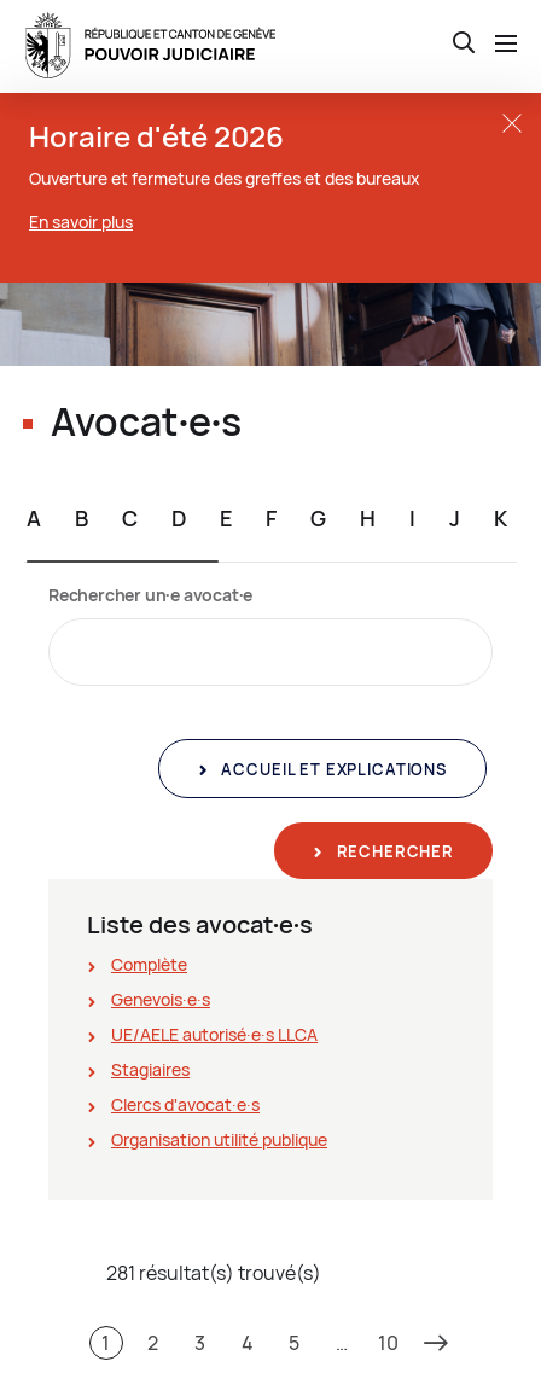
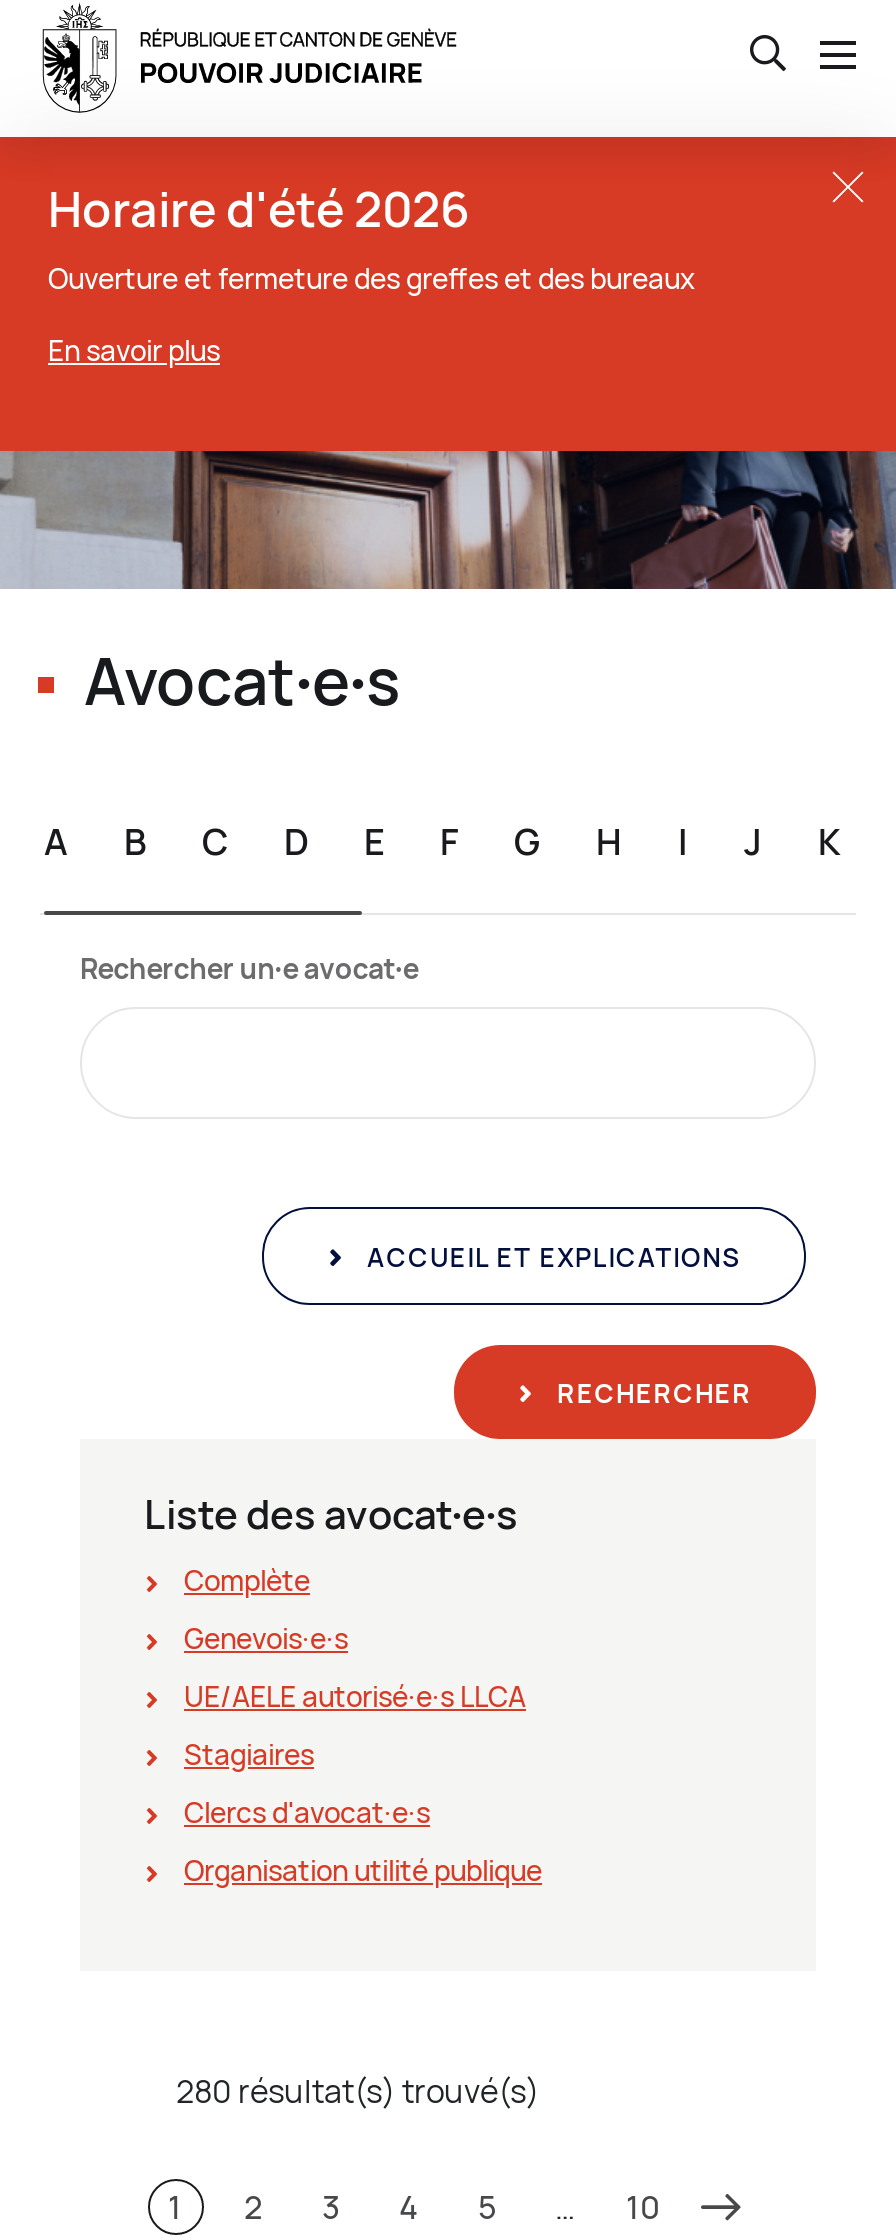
[106,1259,321,1286] 281 résultat(s) trouvé(s) -> [176,2069,540,2113] 280 résultat(s) trouvé(s)

